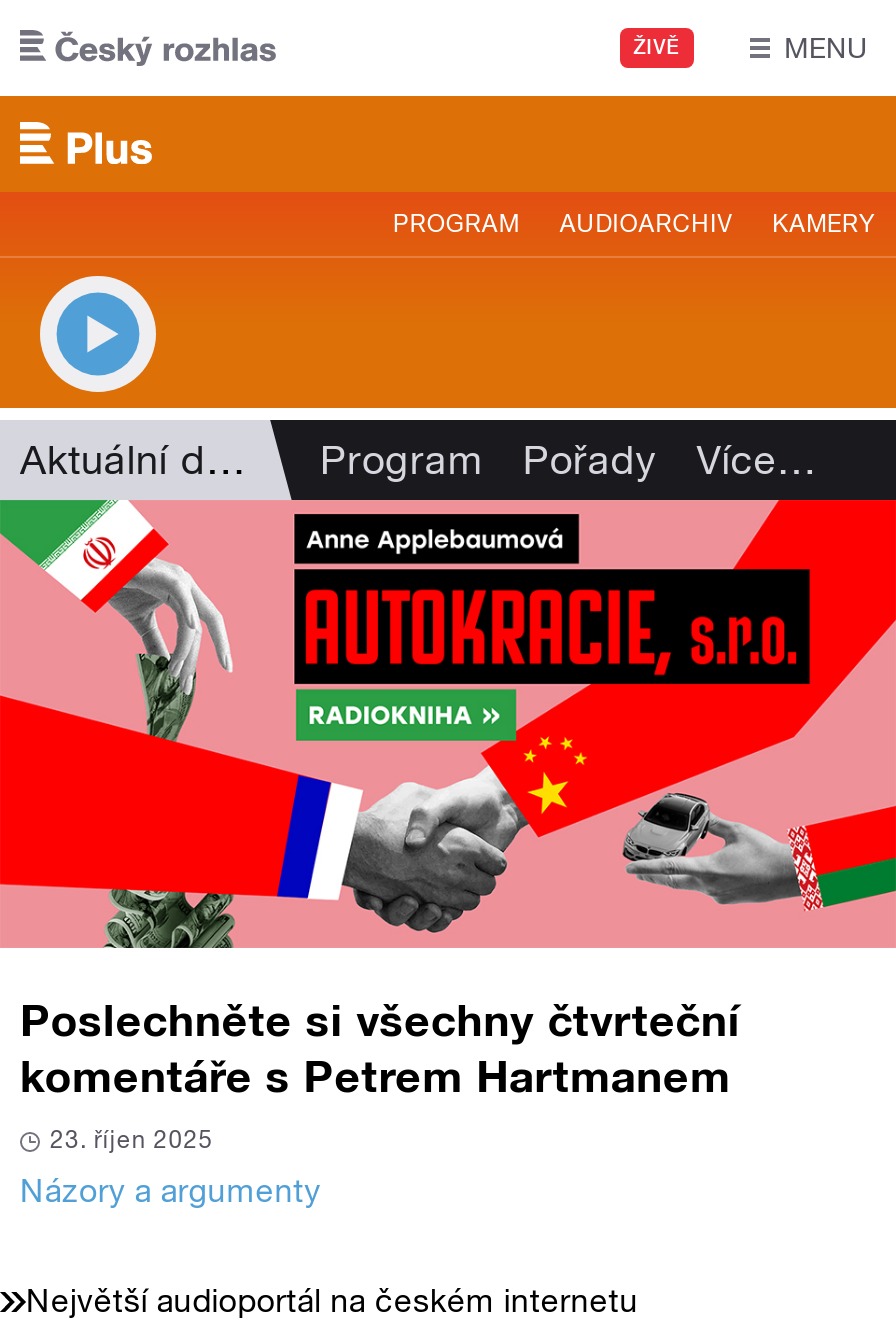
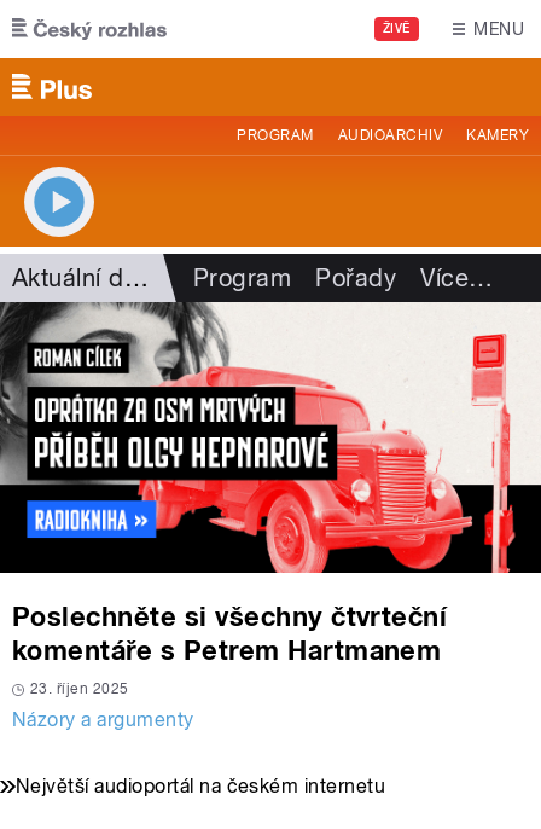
[6,498,890,950] [image] -> [4,301,537,574] [image]

